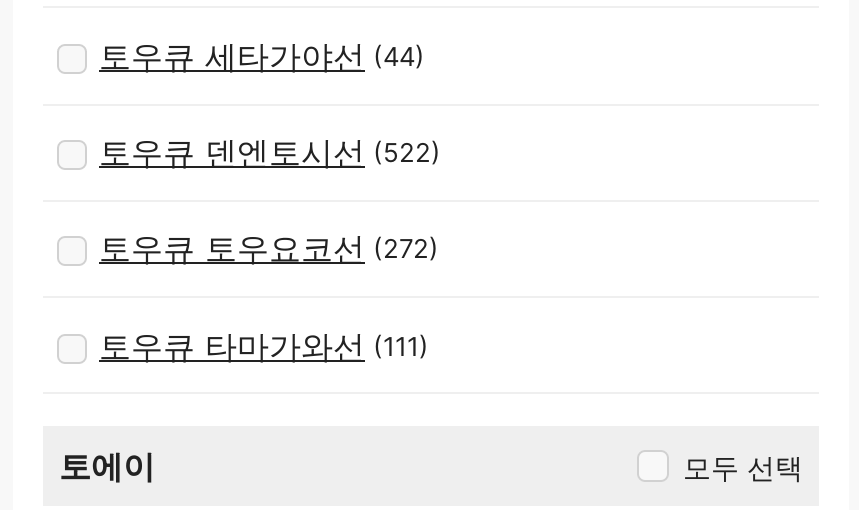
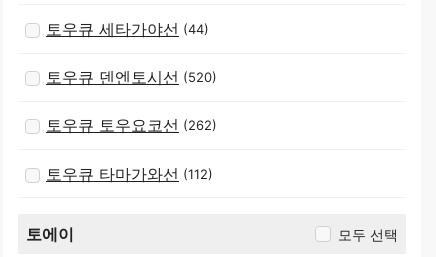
[99,132,441,172] 토우큐 덴엔토시선 (522) -> [46,67,217,87] 토우큐 덴엔토시선 (520)
[99,229,439,269] 토우큐 토우요코선 (272) -> [46,115,217,135] 토우큐 토우요코선 (262)
[99,325,429,365] 토우큐 타마가와선 (111) -> [46,163,213,183] 토우큐 타마가와선 (112)

